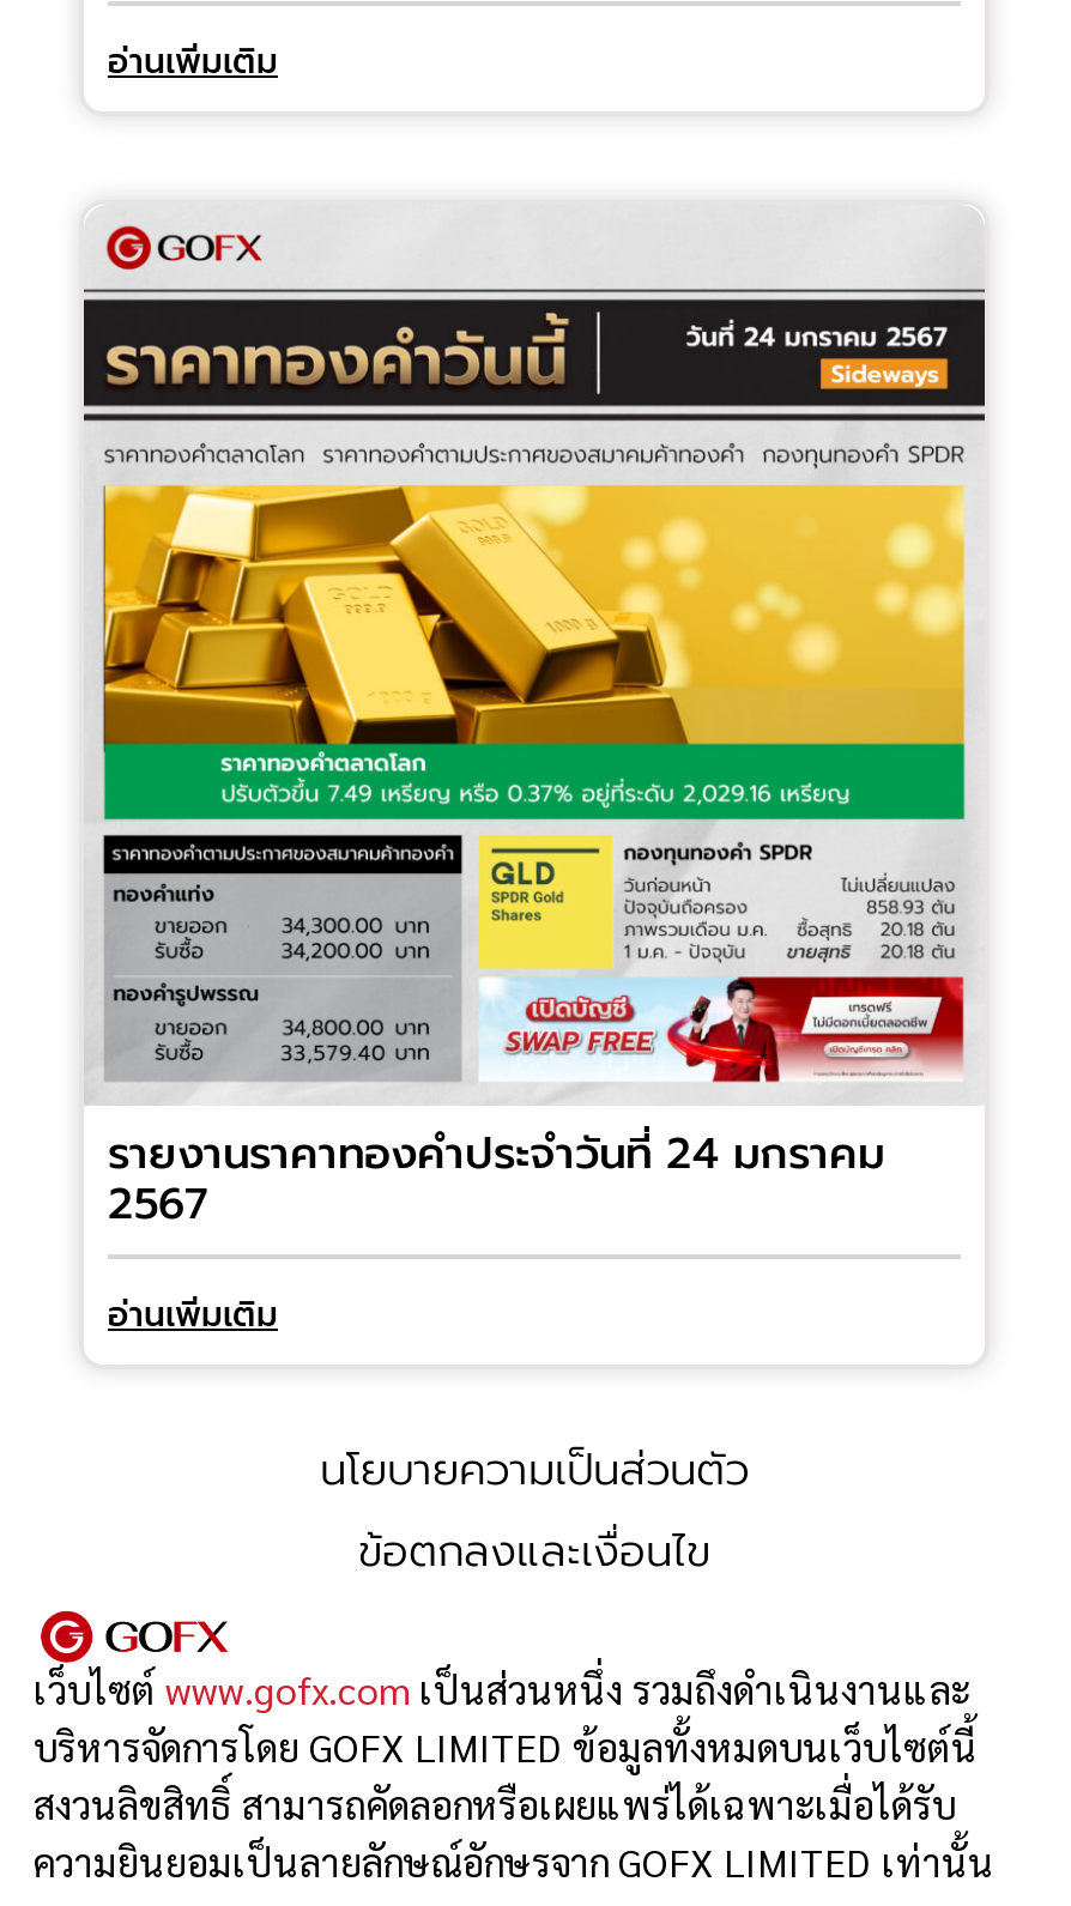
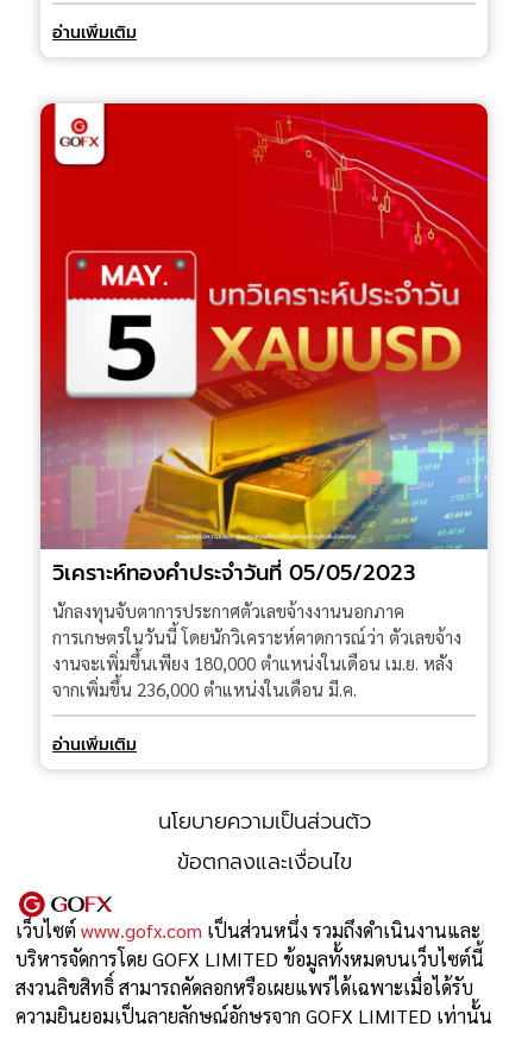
[81,206,987,1238] [image] | รายงานราคาทองคำประจำวันที่ 24 มกราคม | 2567 -> [39,102,489,700] [image] | วิเคราะห์ทองคำประจำวันที่ 05/05/2023 | นักลงทุนจับตาการประกาศตัวเลขจ้างงานนอกภาค | การเกษตรในวันนี้ โดยนักวิเคราะห์คาดการณ์ว่า ตัวเลขจ้าง | งานจะเพิ่มขึ้นเพียง 180,000 ตำแหน่งในเดือน เม.ย. หลัง | จากเพิ่มขึ้น 236,000 ตำแหน่งในเดือน มี.ค.

